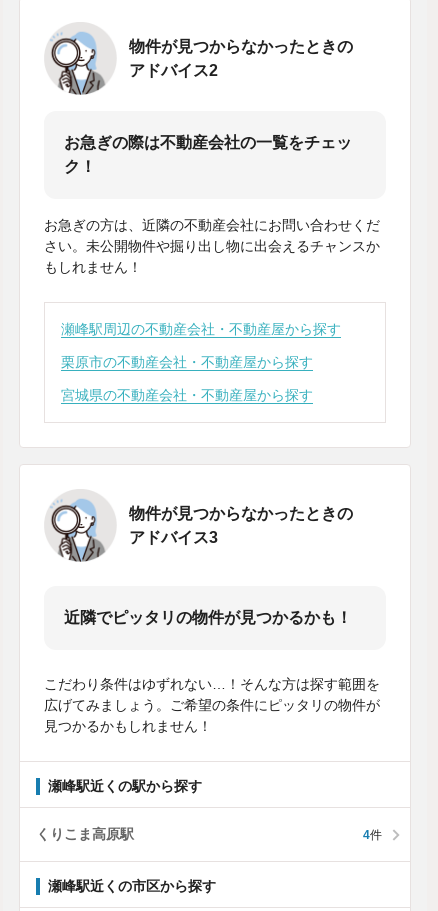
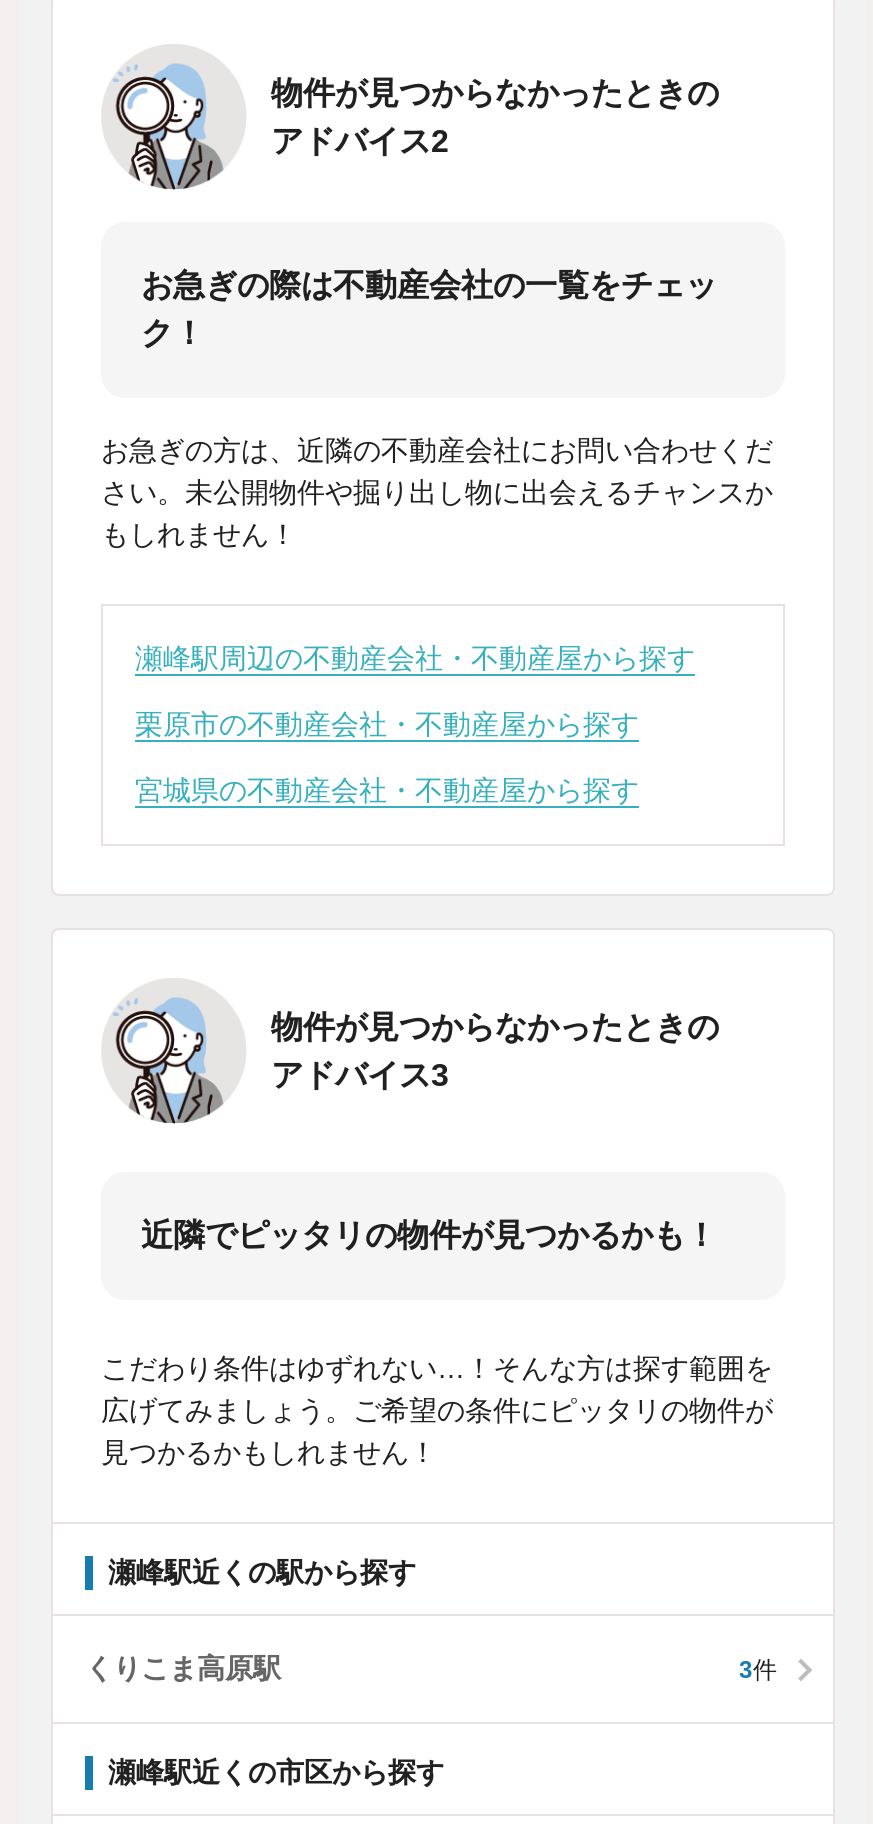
[363,828,382,842] 4件 -> [739,1655,777,1683] 3件

